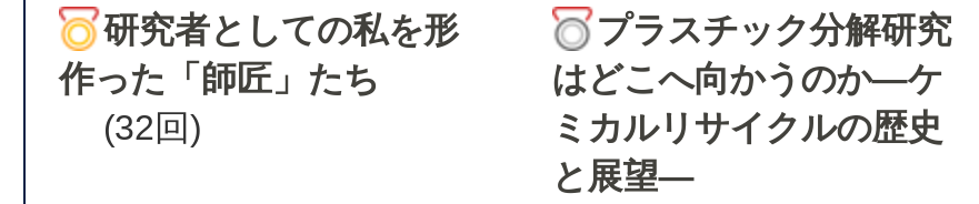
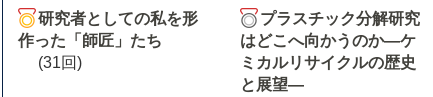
[103,109,201,147] (32回) -> [38,54,82,71] (31回)

